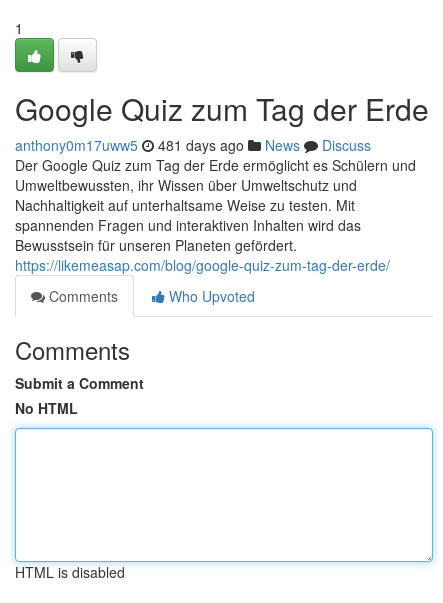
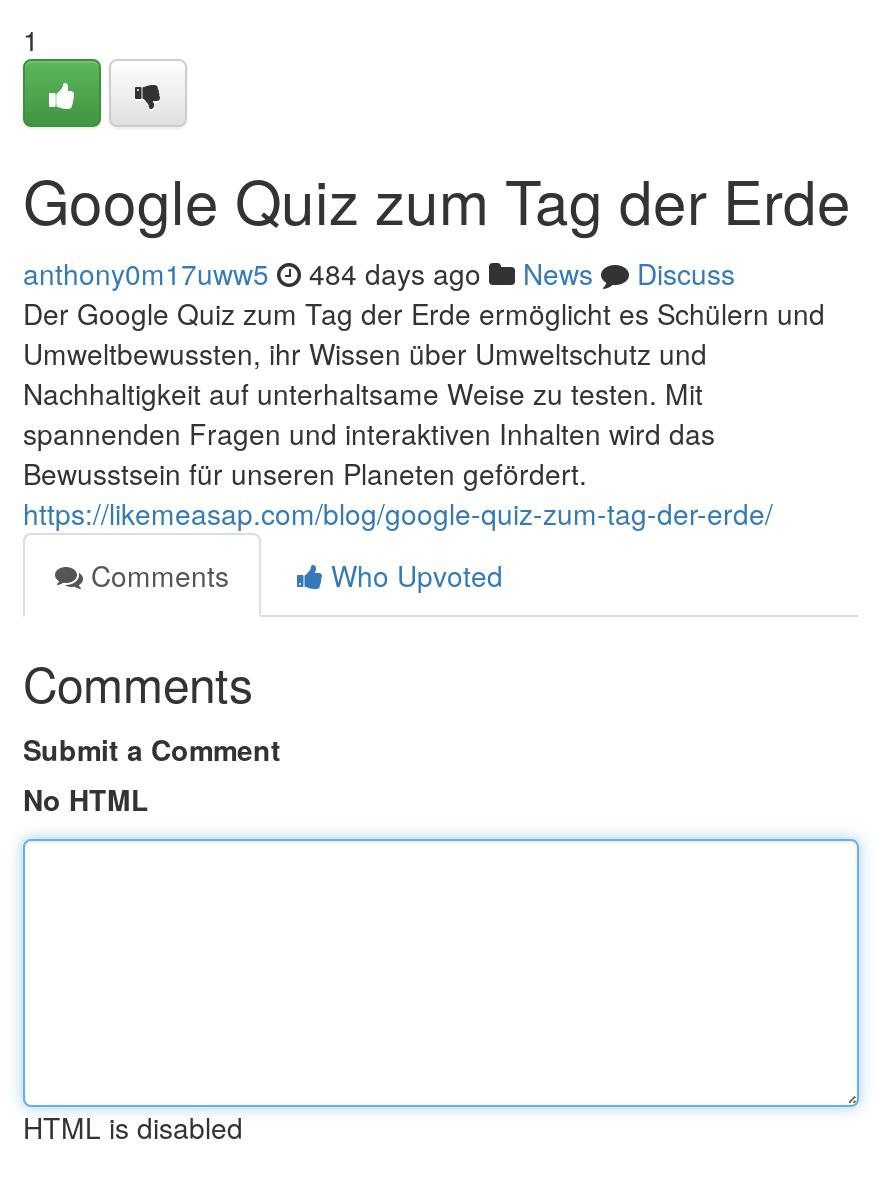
[15,135,371,155] anthony0m17uww5 481 days ago News Discuss -> [23,253,735,293] anthony0m17uww5 484 days ago News Discuss

